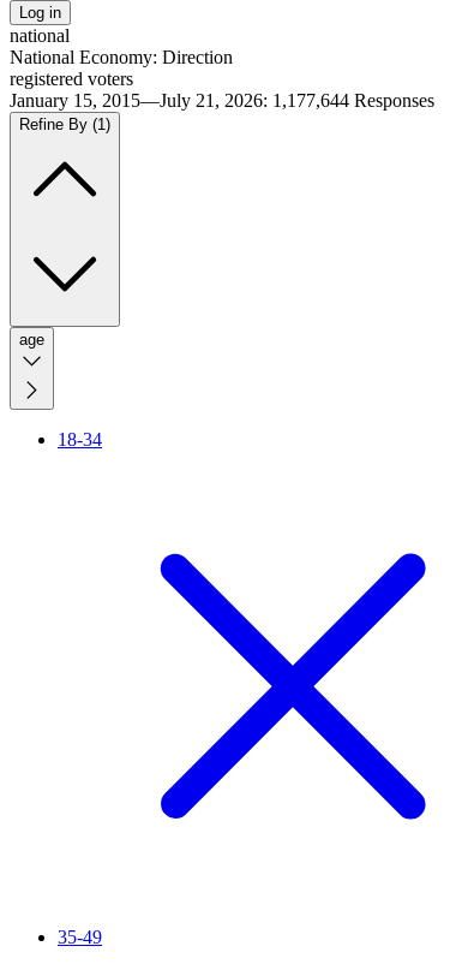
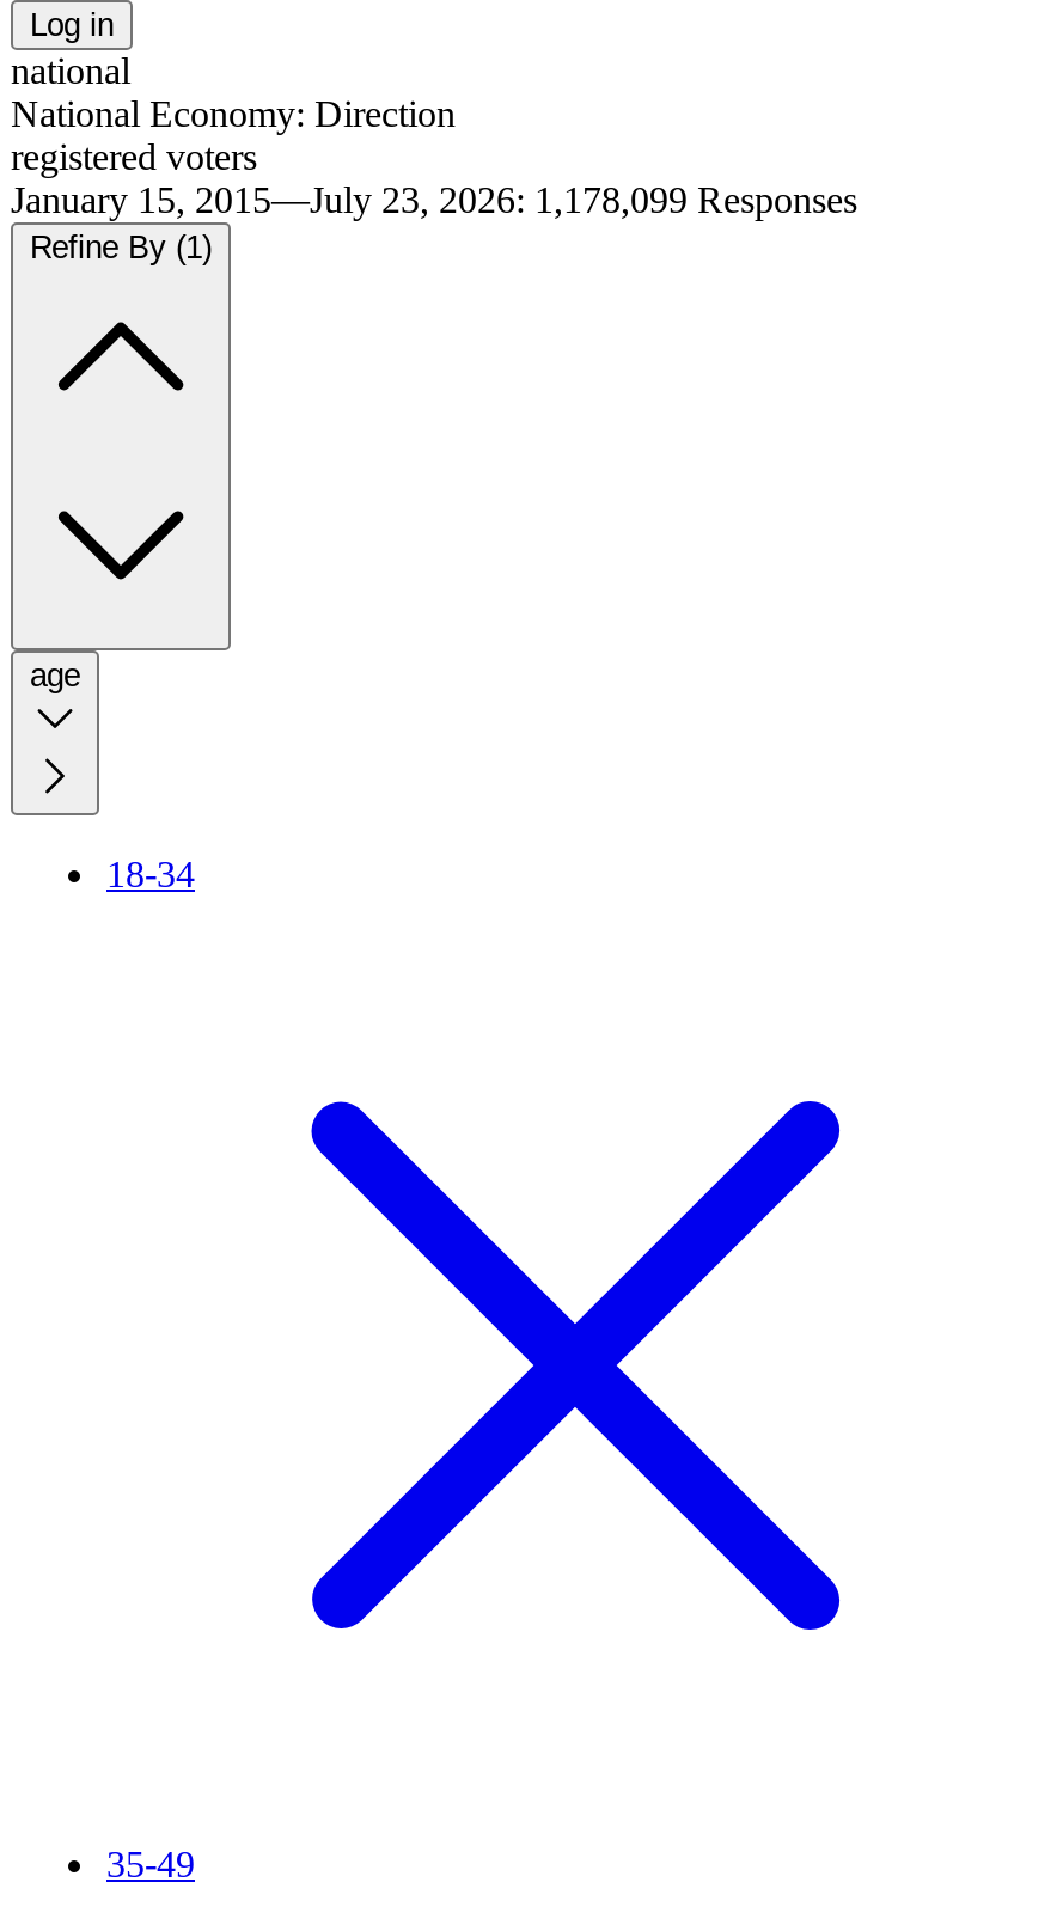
[10,90,434,110] January 15, 2015—July 21, 2026: 1,177,644 Responses -> [11,178,857,219] January 15, 2015—July 23, 2026: 1,178,099 Responses

